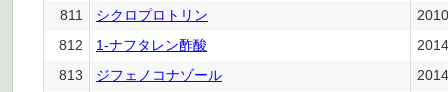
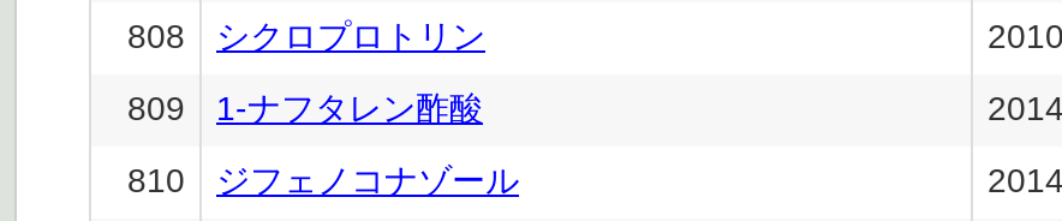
[60,8,208,23] 811 シクロプロトリン -> [127,20,485,56] 808 シクロプロトリン
[59,38,207,53] 812 1-ナフタレン酢酸 -> [127,92,483,128] 809 1-ナフタレン酢酸
[59,68,222,83] 813 ジフェノコナゾール -> [127,164,519,200] 810 ジフェノコナゾール

